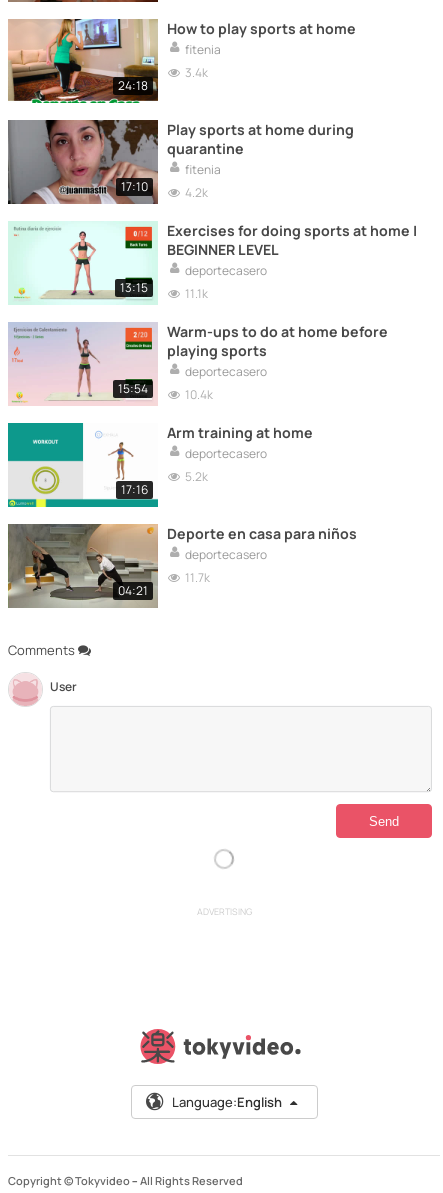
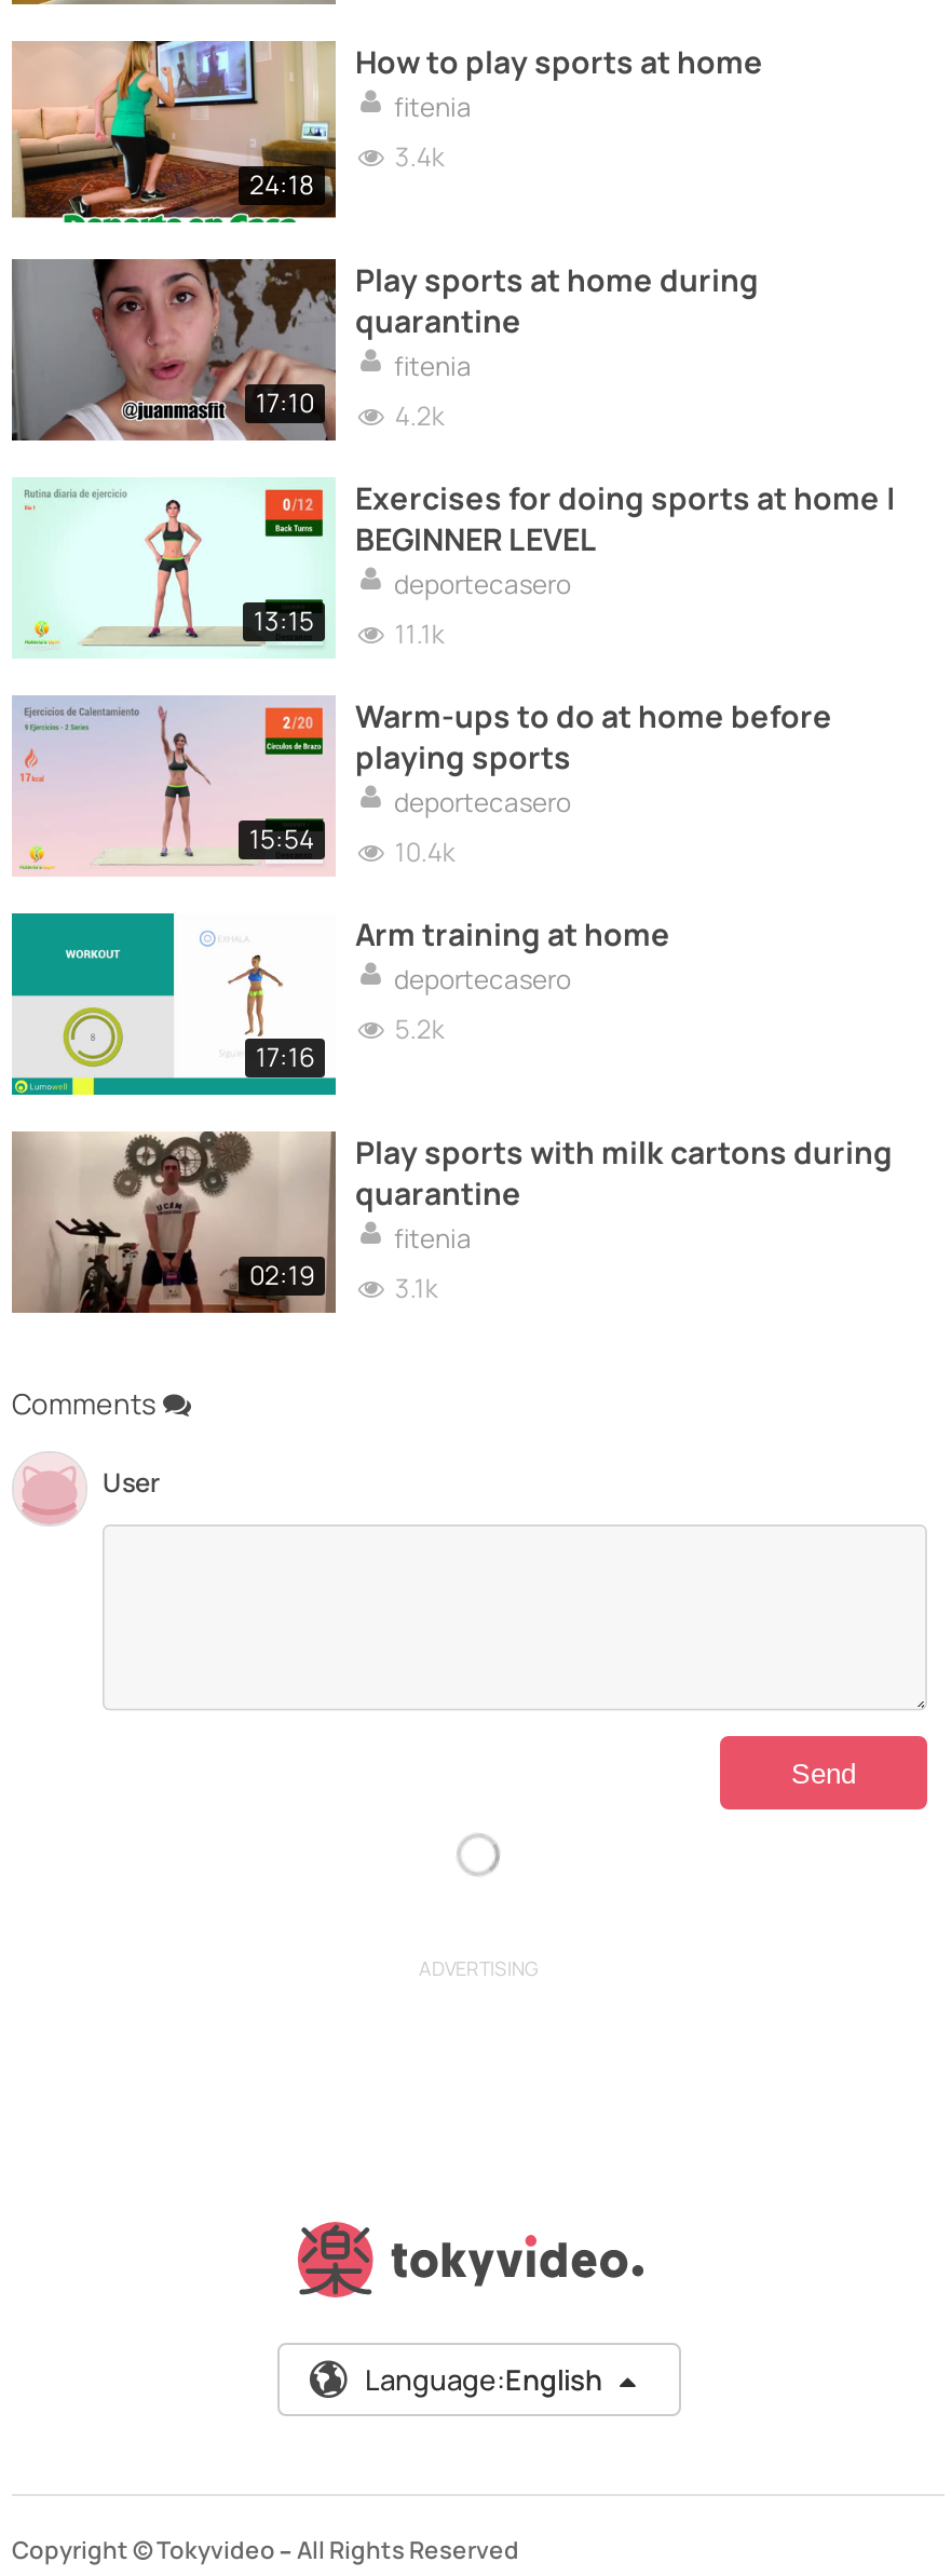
[7,523,158,608] [image] | 04:21 -> [12,1131,334,1313] [image] | 02:19
[167,524,357,586] Deporte en casa para niños | deportecasero | 11.7k -> [355,1131,893,1306] Play sports with milk cartons during | quarantine | fitenia | 3.1k

